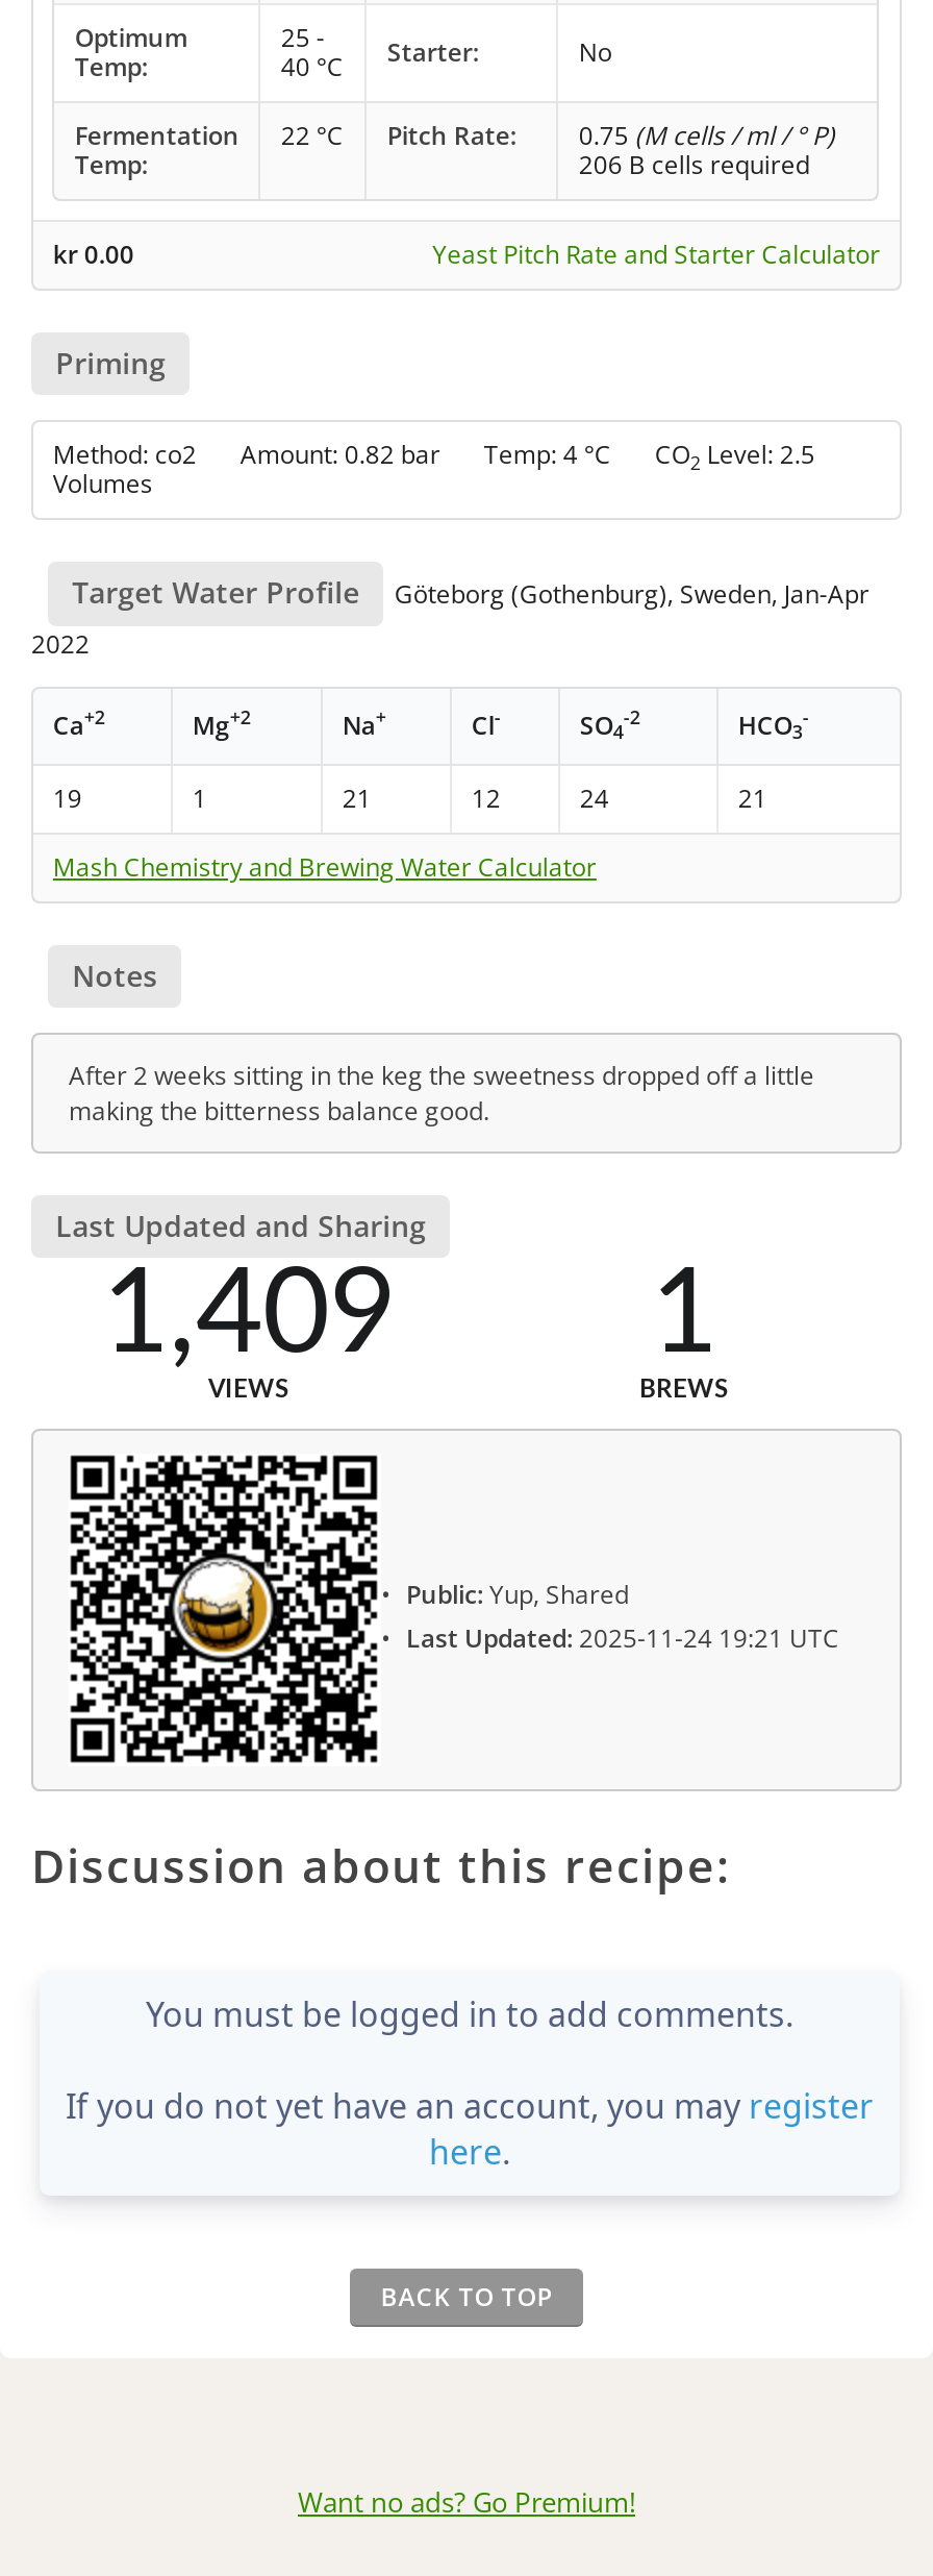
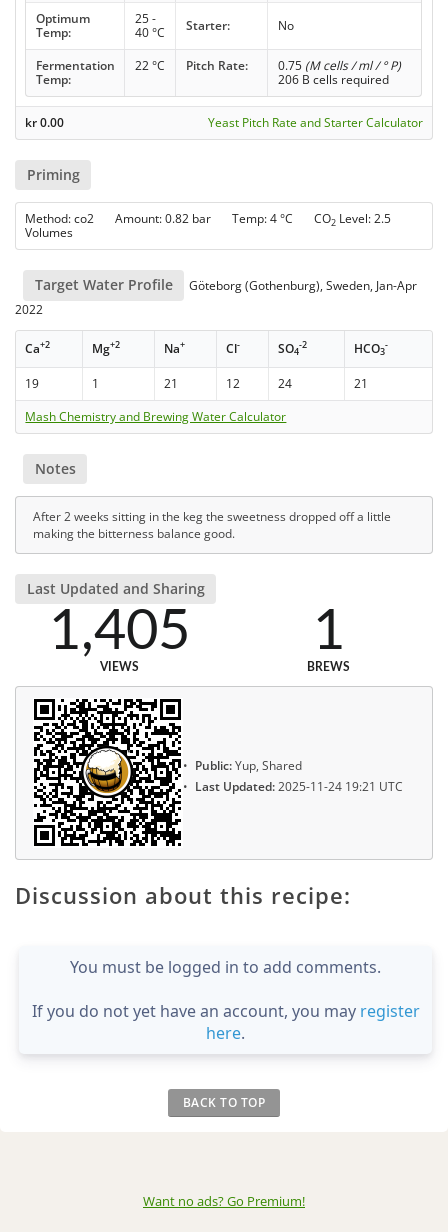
[102,1258,396,1375] 1,409 -> [49,604,190,660] 1,405

